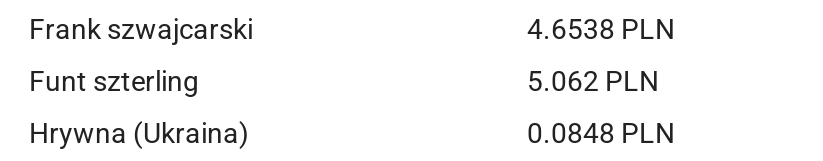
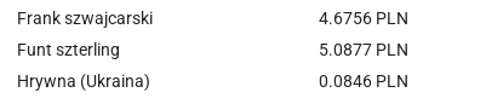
[527,13,675,45] 4.6538 PLN -> [319,8,408,28] 4.6756 PLN
[527,65,659,97] 5.062 PLN -> [319,40,408,59] 5.0877 PLN
[527,117,675,149] 0.0848 PLN -> [319,71,408,91] 0.0846 PLN

